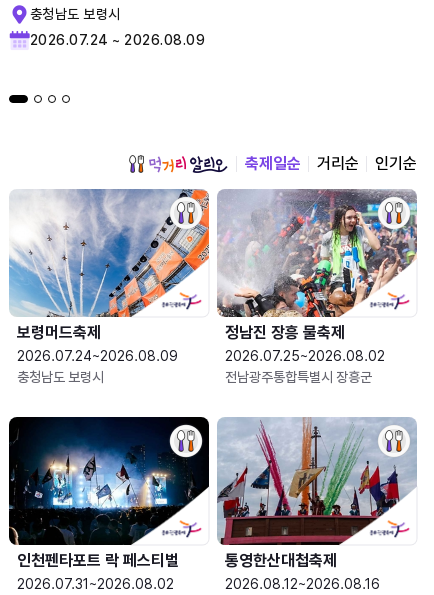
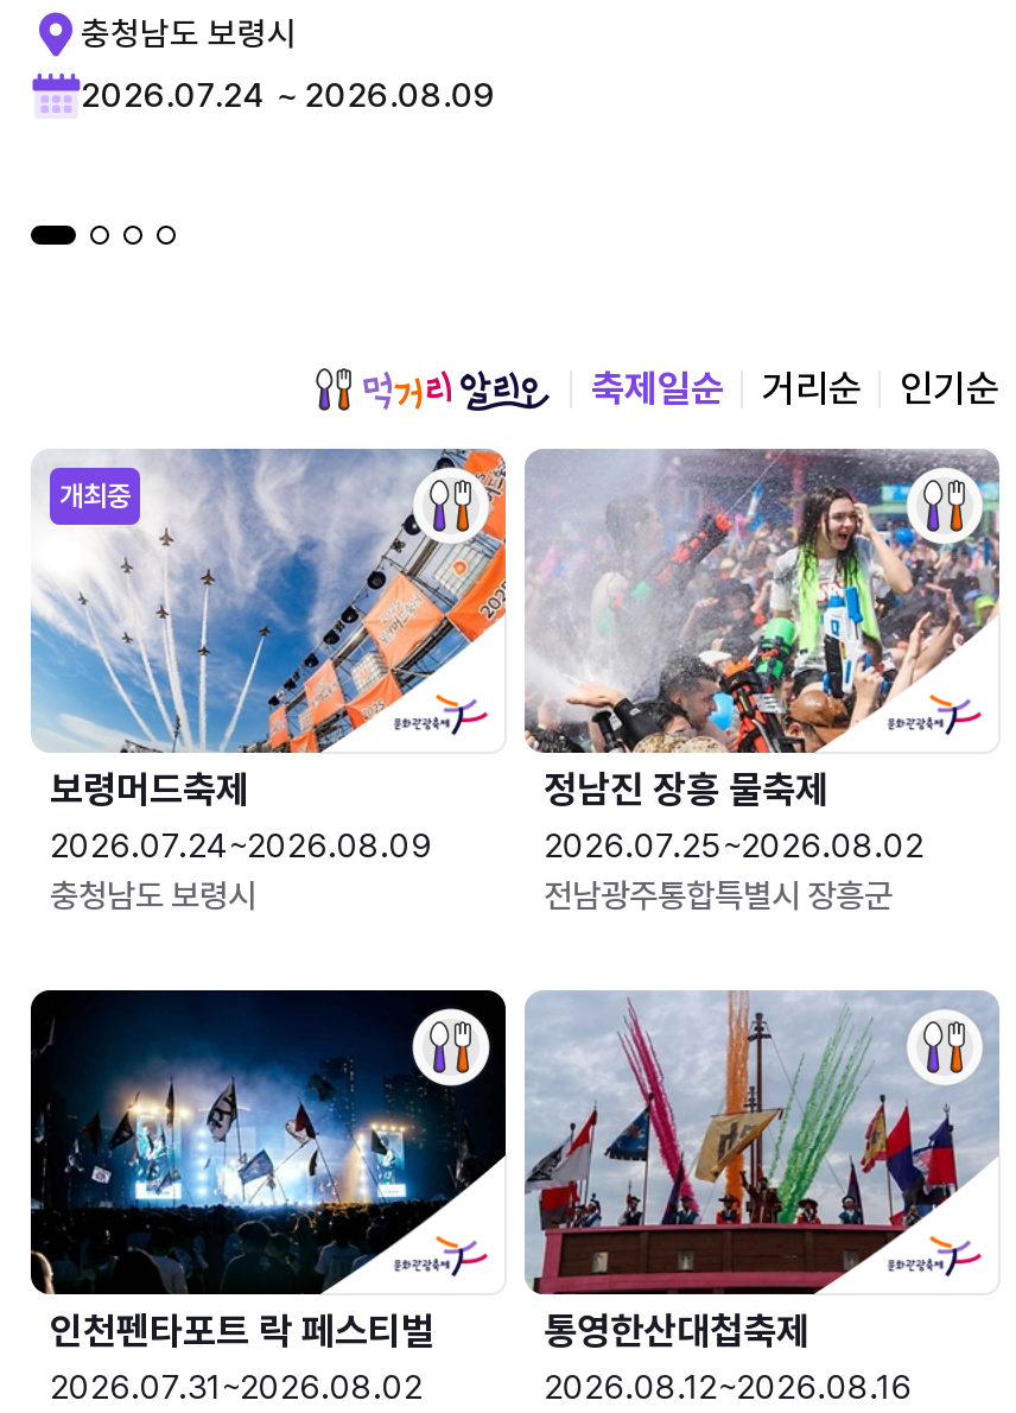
none -> [59,480,131,513] 개최중

